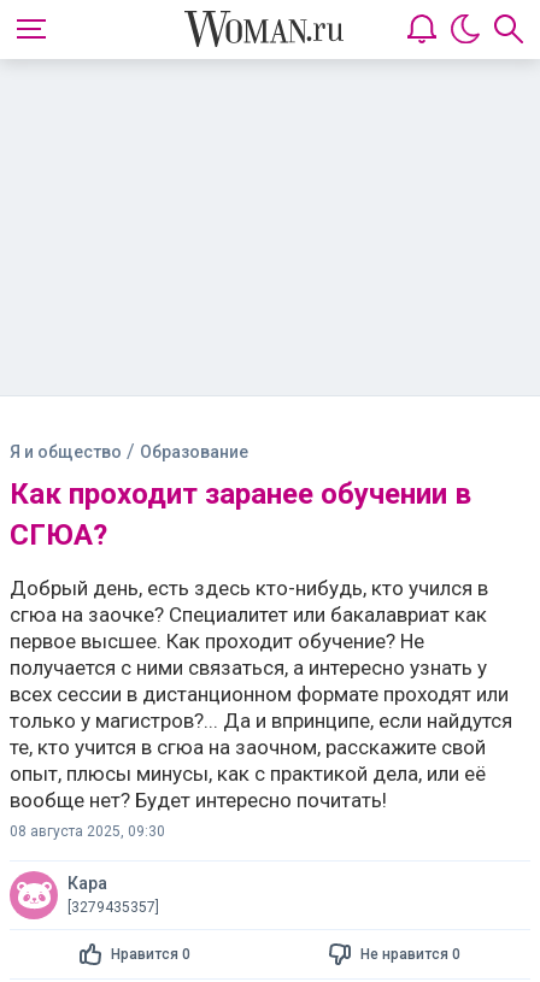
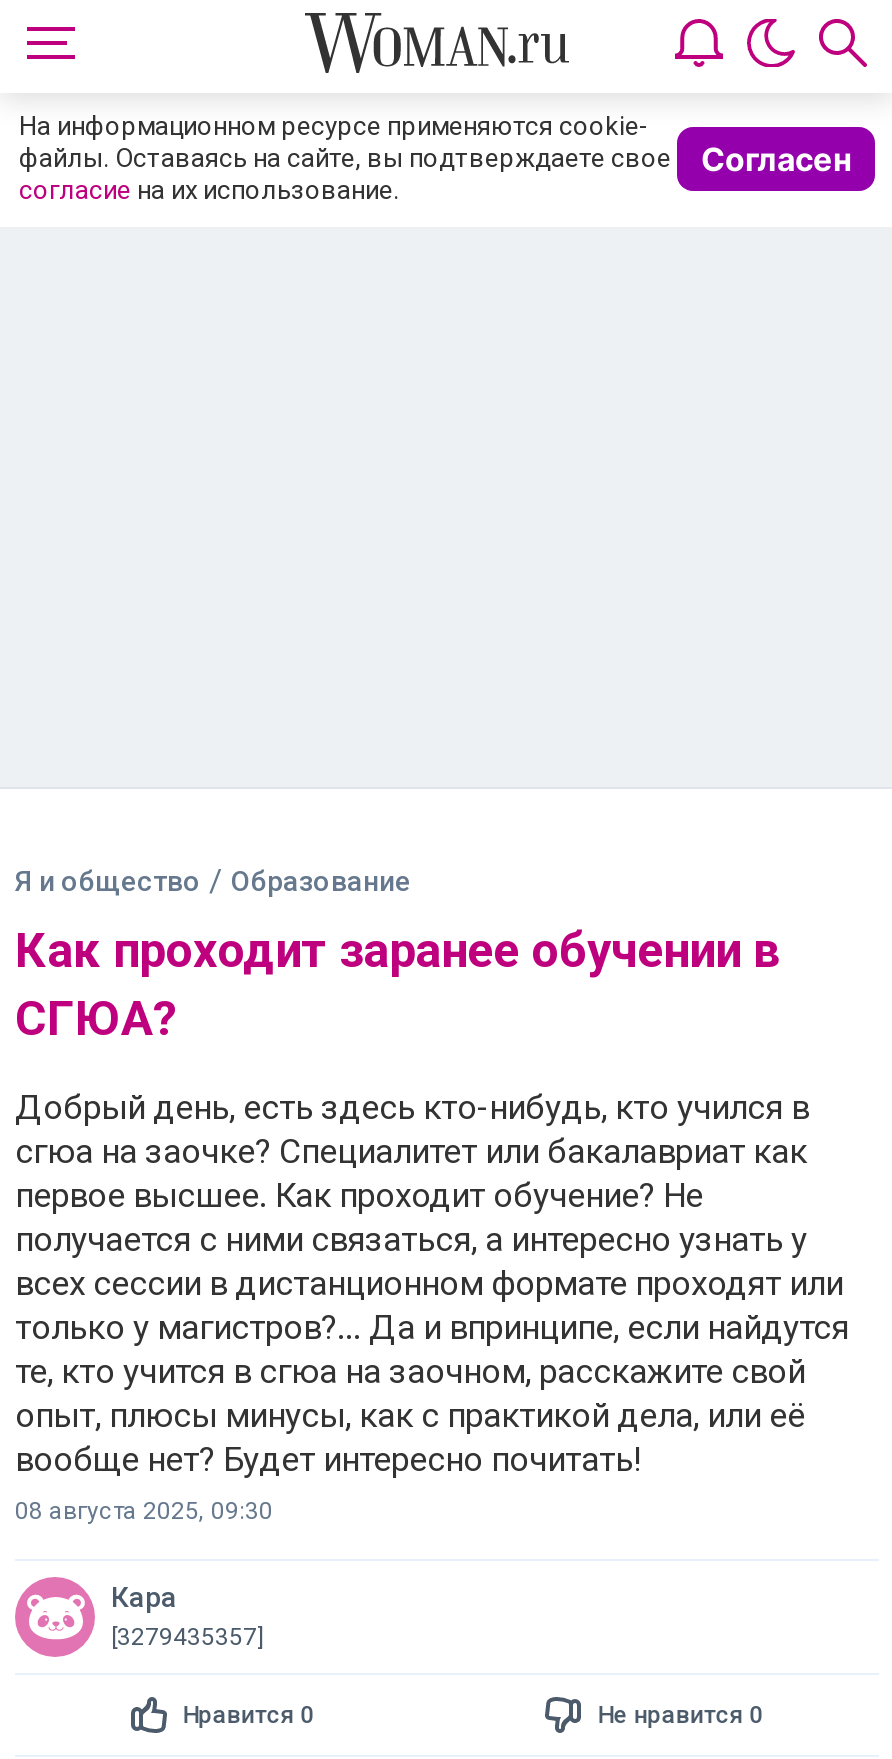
none -> [19,111,671,205] На информационном ресурсе применяются cookie- | файлы. Оставаясь на сайте, вы подтверждаете свое | согласие на их использование.
none -> [701,139,851,179] Согласен

